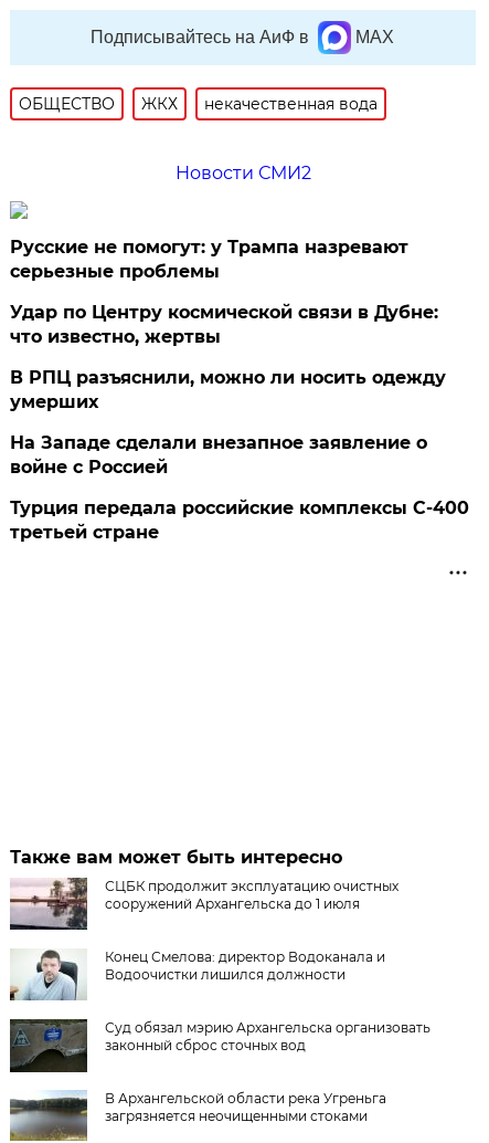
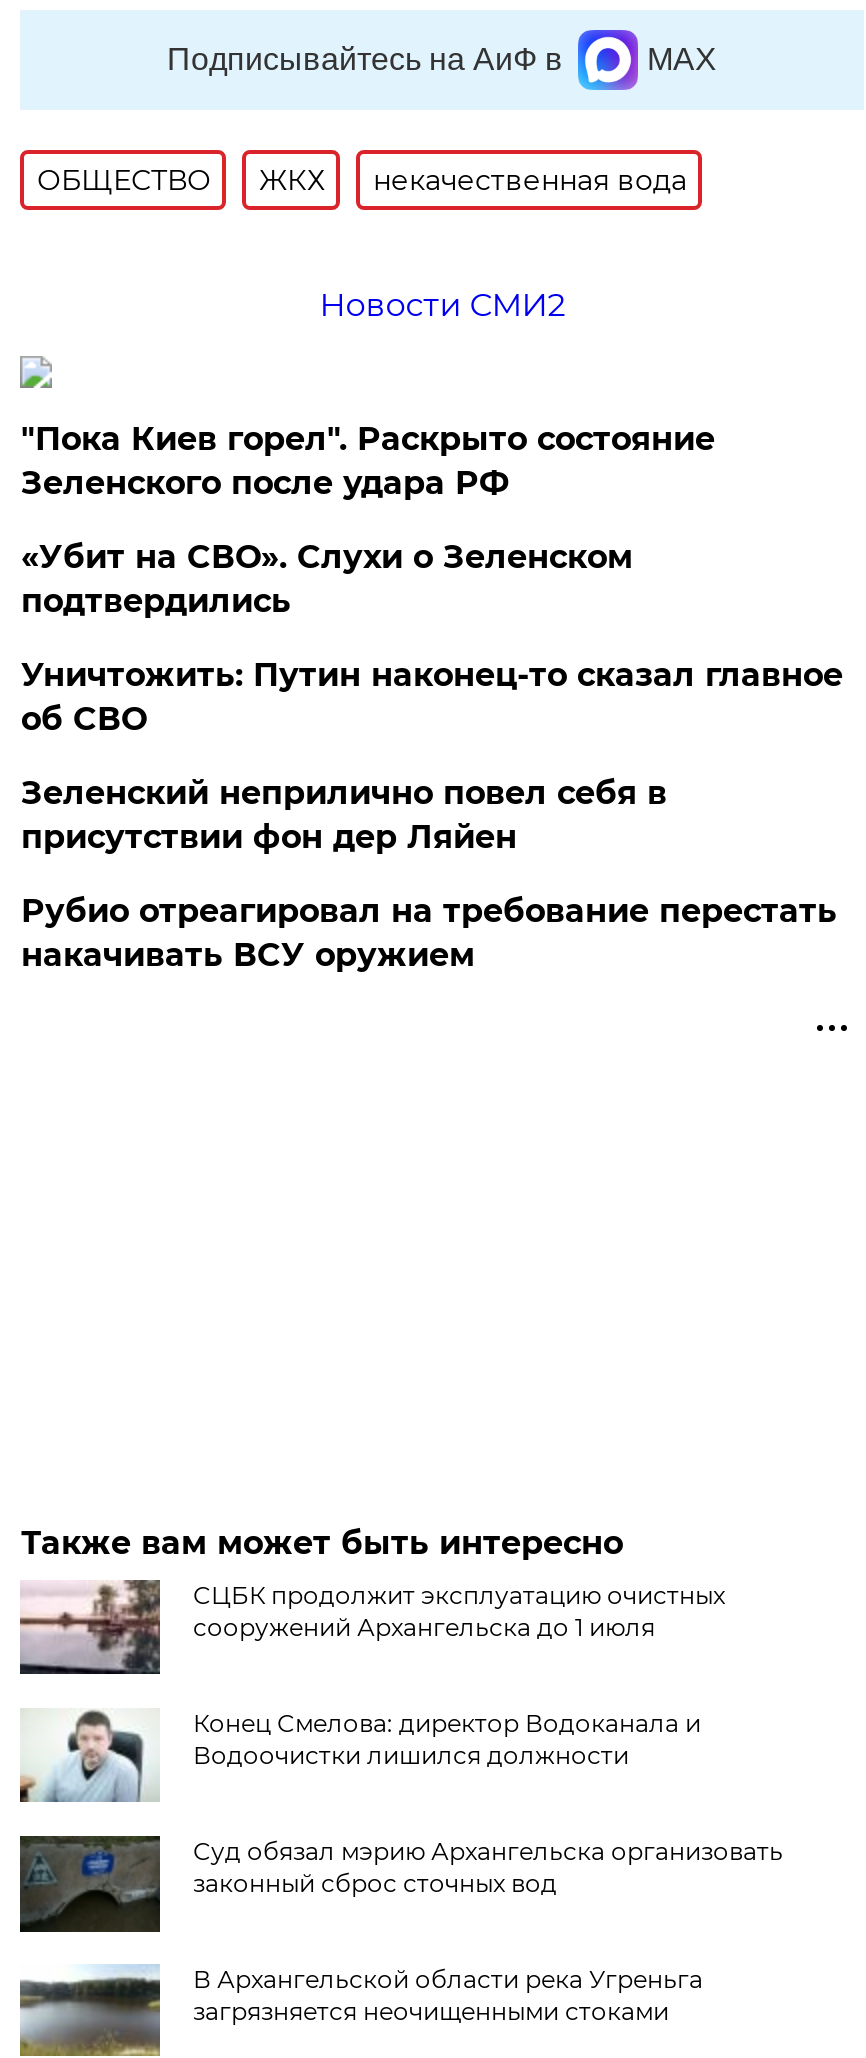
[10,237,409,282] Русские не помогут: у Трампа назревают | серьезные проблемы -> [21,420,715,502] "Пока Киев горел". Раскрыто состояние | Зеленского после удара РФ
[10,302,439,347] Удар по Центру космической связи в Дубне: | что известно, жертвы -> [21,538,633,620] «Убит на СВО». Слухи о Зеленском | подтвердились
[10,367,446,413] В РПЦ разъяснили, можно ли носить одежду | умерших -> [21,656,843,738] Уничтожить: Путин наконец-то сказал главное | об СВО
[10,432,428,478] На Западе сделали внезапное заявление о | войне с Россией -> [21,774,667,856] Зеленский неприлично повел cебя в | присутствии фон дер Ляйен
[10,498,470,543] Турция передала российские комплексы С-400 | третьей стране -> [21,892,837,974] Рубио отреагировал на требование перестать | накачивать ВСУ оружием

